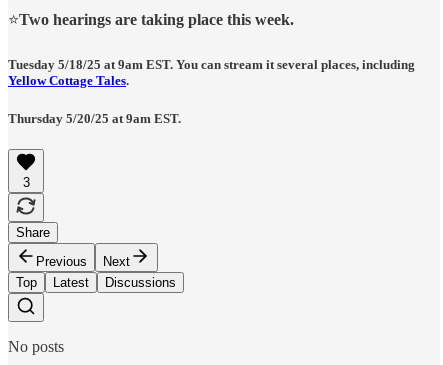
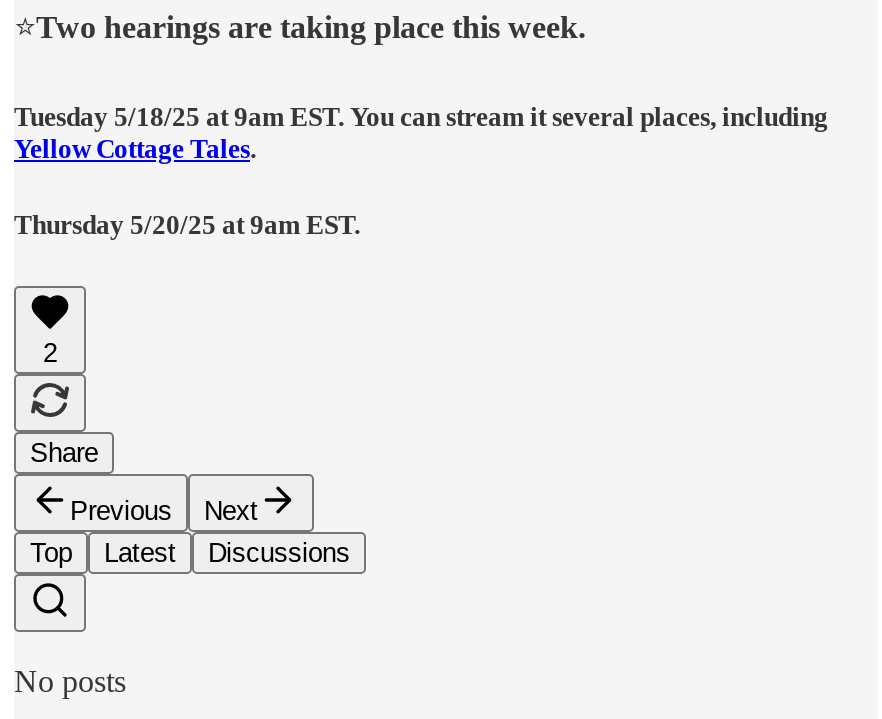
[22,175,29,190] 3 -> [43,339,57,369] 2

